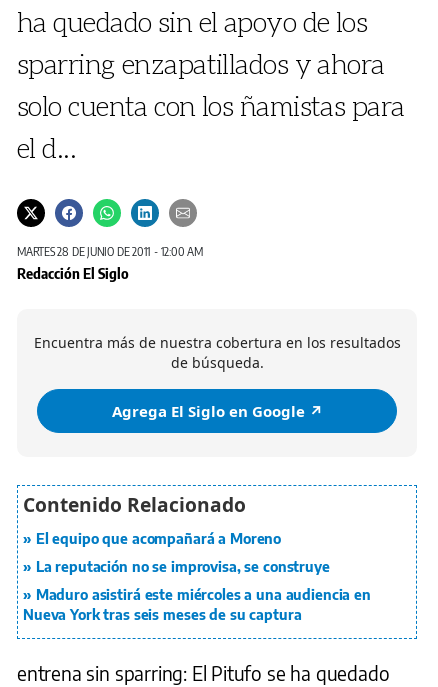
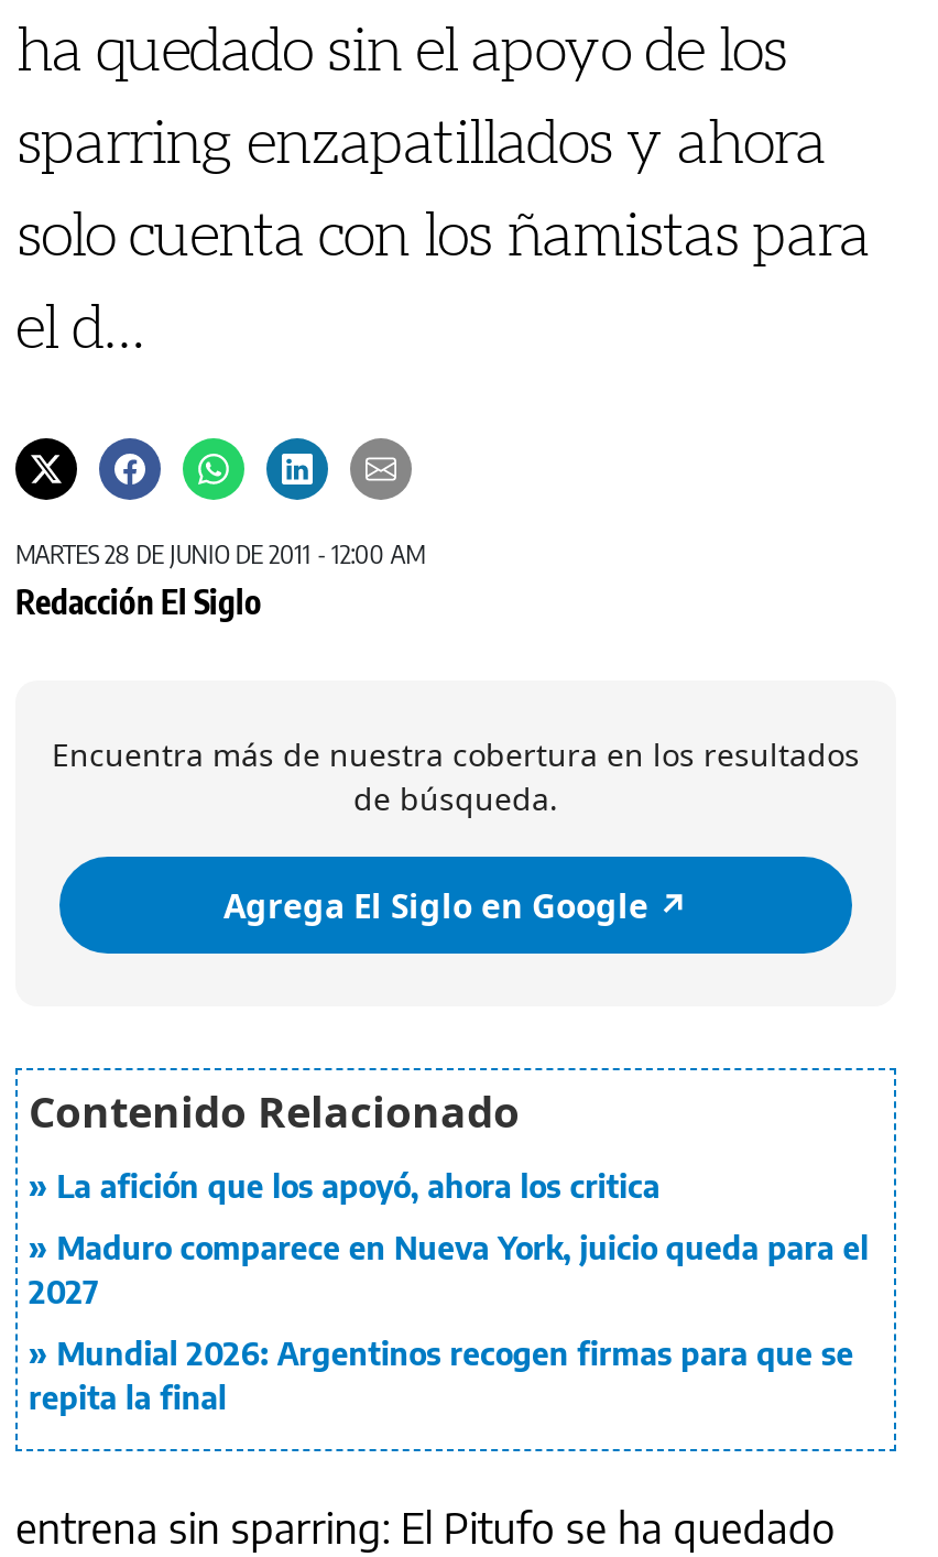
[36,530,281,547] El equipo que acompañará a Moreno -> [57,1168,660,1205] La afición que los apoyó, ahora los critica
[36,558,330,575] La reputación no se improvisa, se construye -> [29,1229,869,1311] Maduro comparece en Nueva York, juicio queda para el | 2027
[23,586,371,623] Maduro asistirá este miércoles a una audiencia en | Nueva York tras seis meses de su captura -> [29,1335,853,1416] Mundial 2026: Argentinos recogen firmas para que se | repita la final

